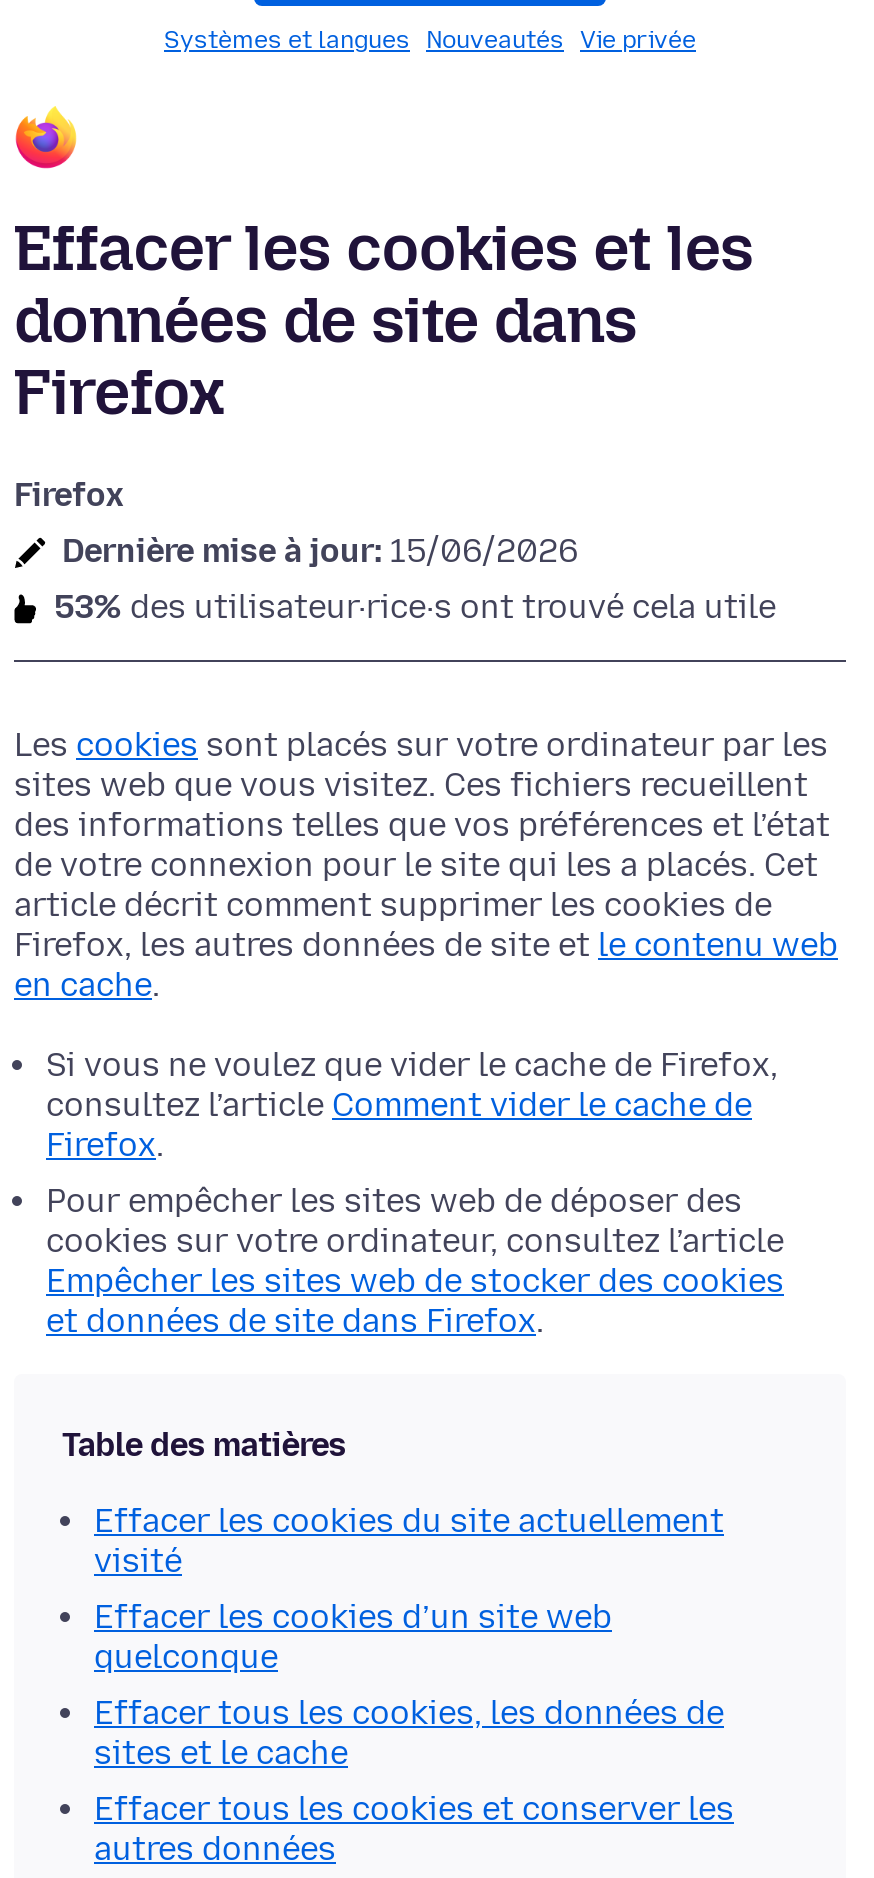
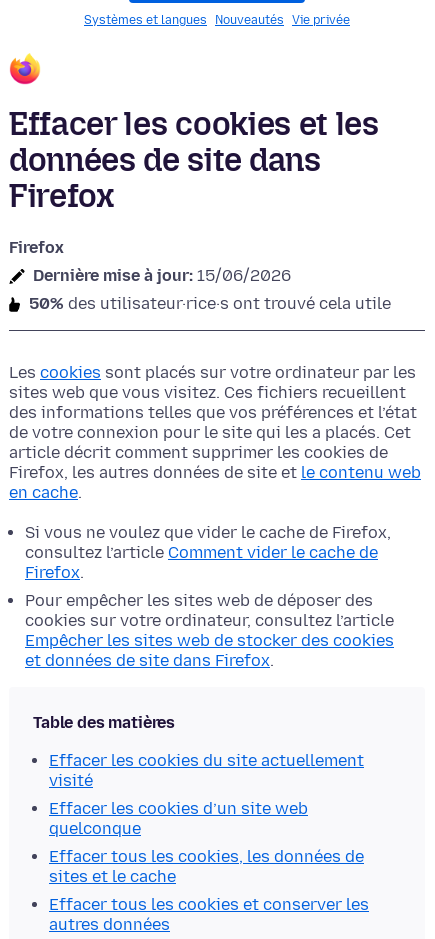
[54,588,776,626] 53% des utilisateur·rice·s ont trouvé cela utile -> [29,294,391,313] 50% des utilisateur·rice·s ont trouvé cela utile

